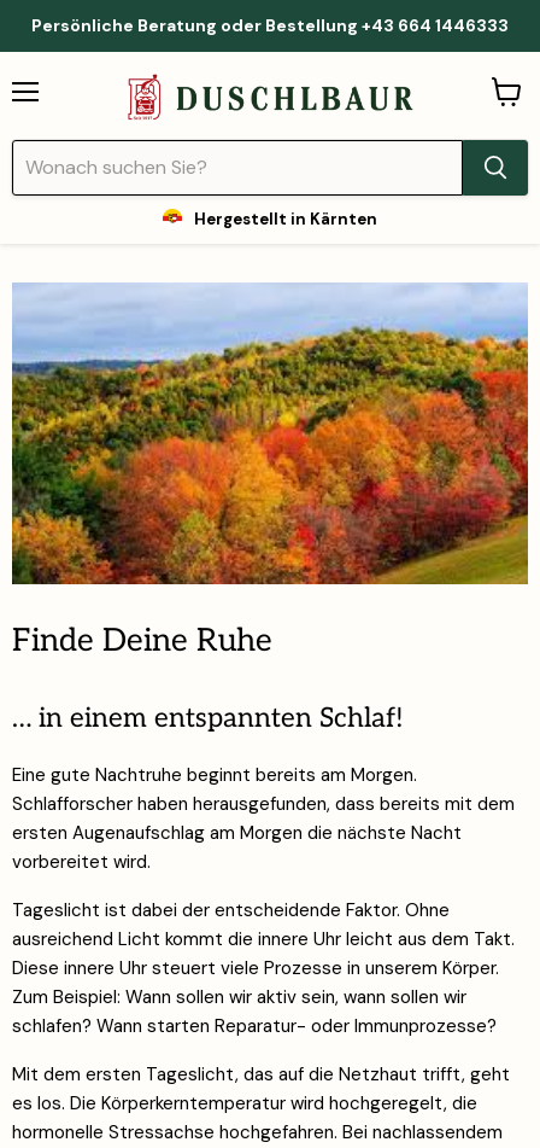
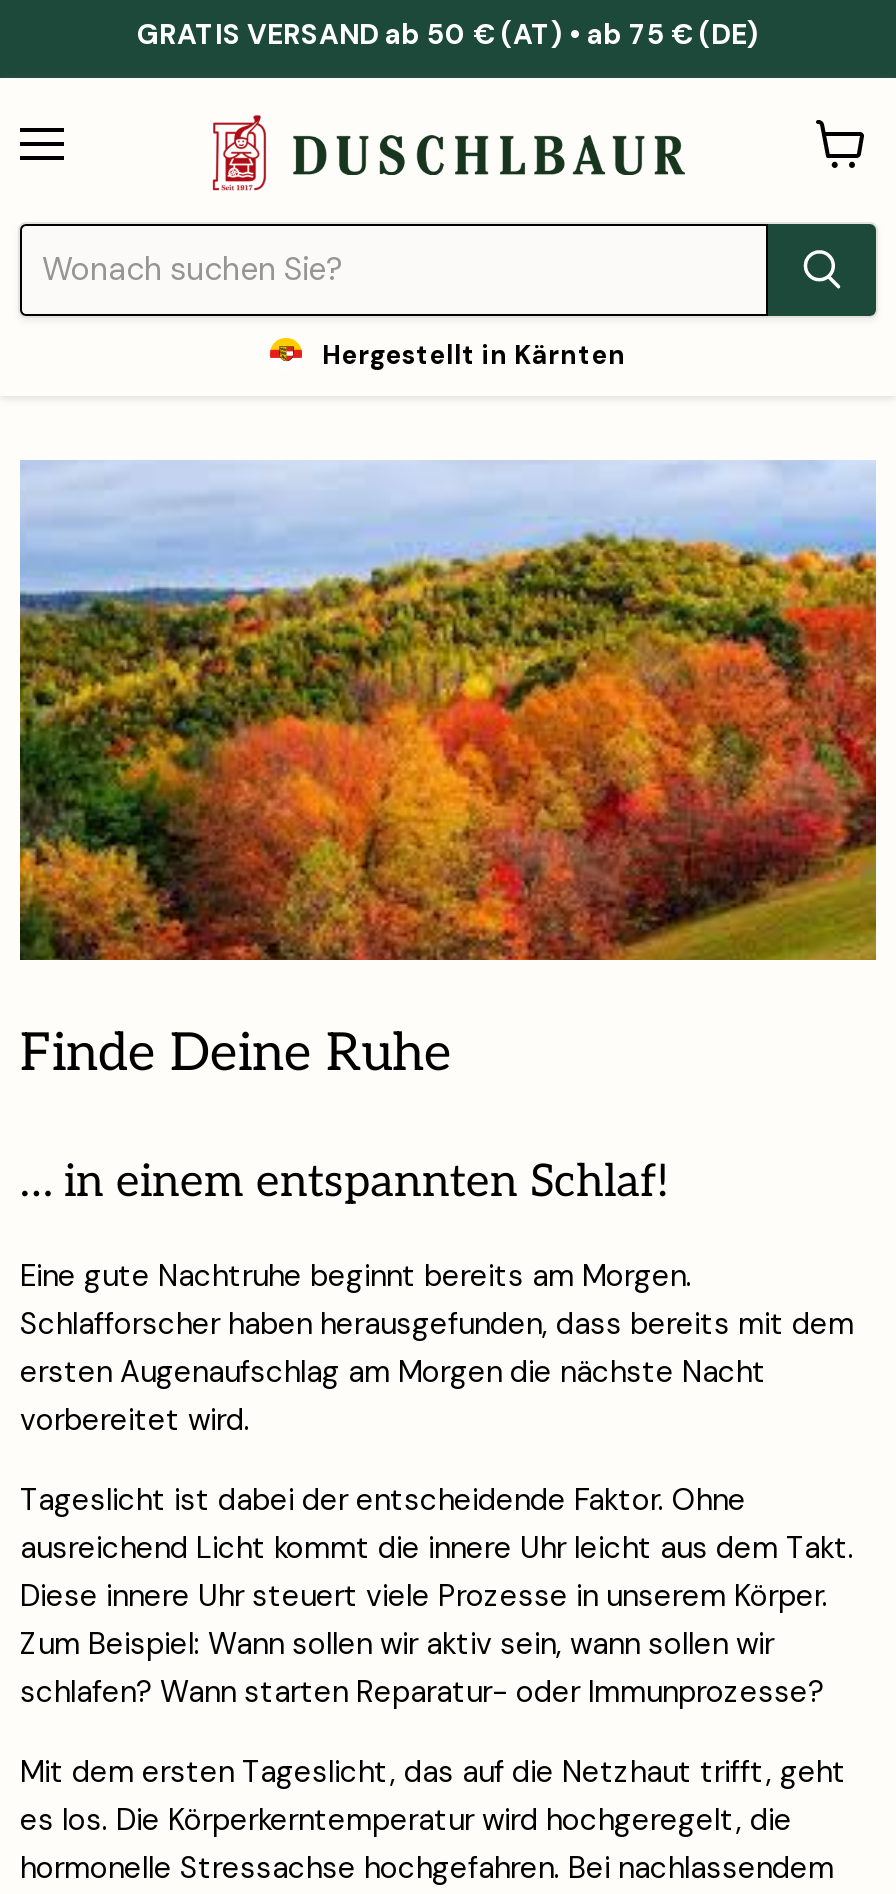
[31,14,509,36] Persönliche Beratung oder Bestellung +43 664 1446333 -> [137,16,759,52] GRATIS VERSAND ab 50 € (AT) • ab 75 € (DE)

